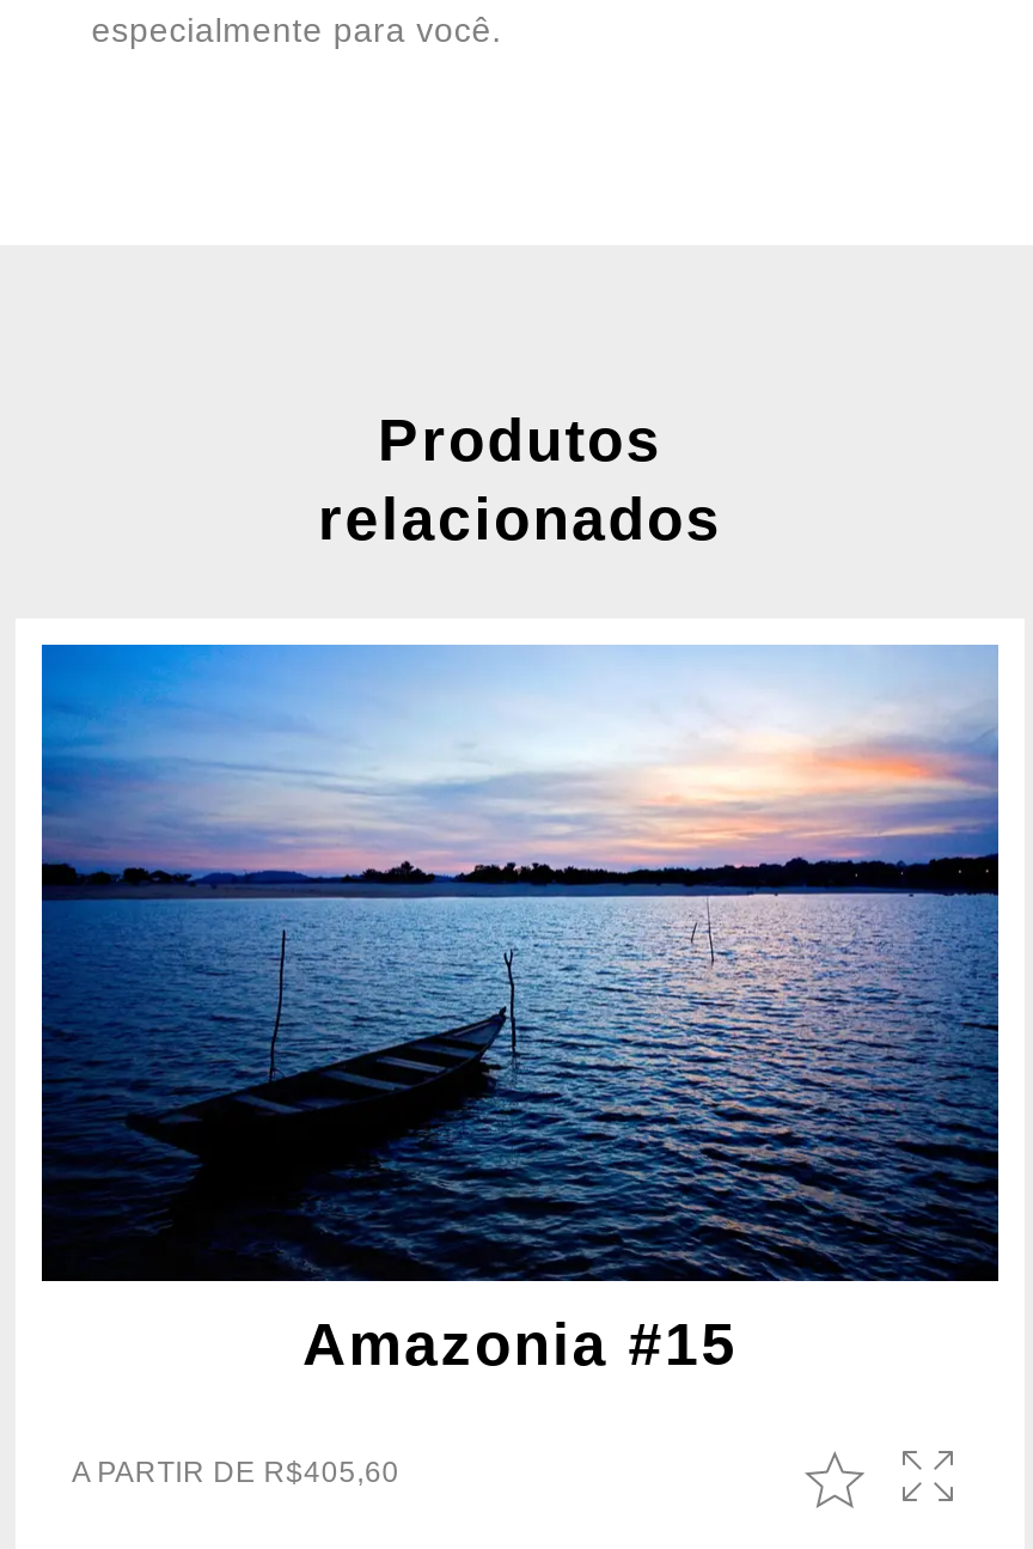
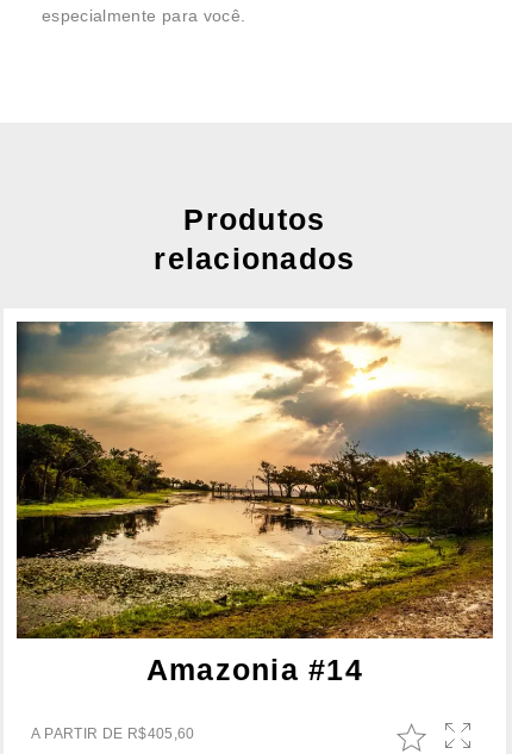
[39,642,1001,1376] [image] | Amazonia #15 -> [15,320,494,686] [image] | Amazonia #14

